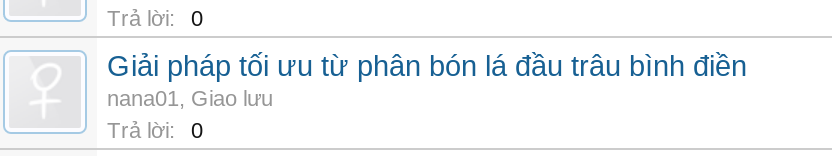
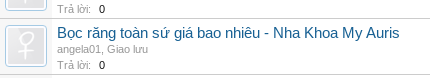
[107,50,747,110] Giải pháp tối ưu từ phân bón lá đầu trâu bình điền | nana01, Giao lưu -> [57,25,400,55] Bọc răng toàn sứ giá bao nhiêu - Nha Khoa My Auris | angela01, Giao lưu

